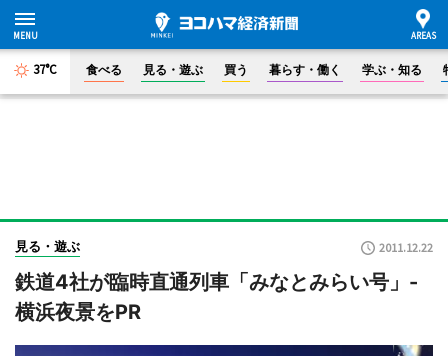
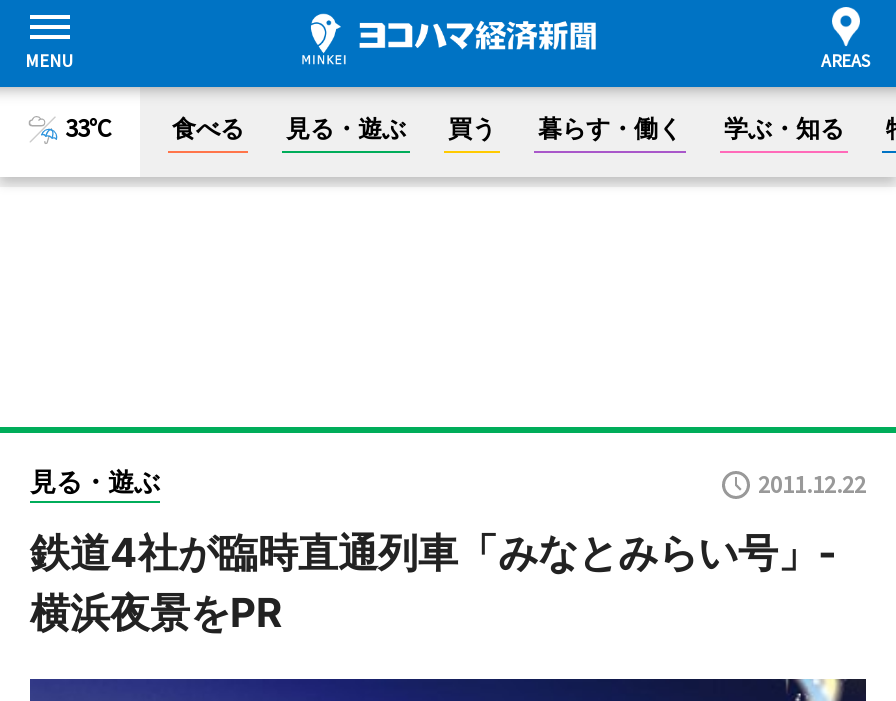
[32,61,56,78] 37°C -> [65,112,113,146] 33°C

